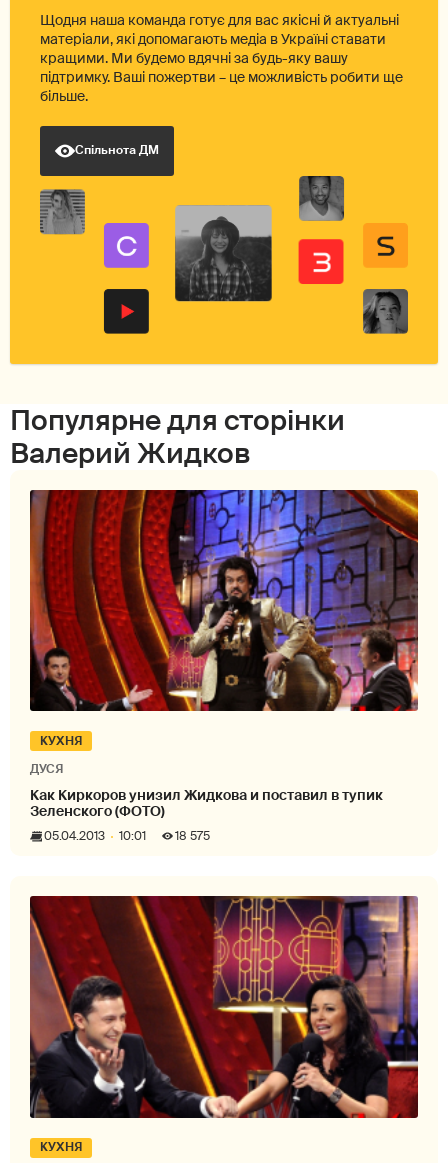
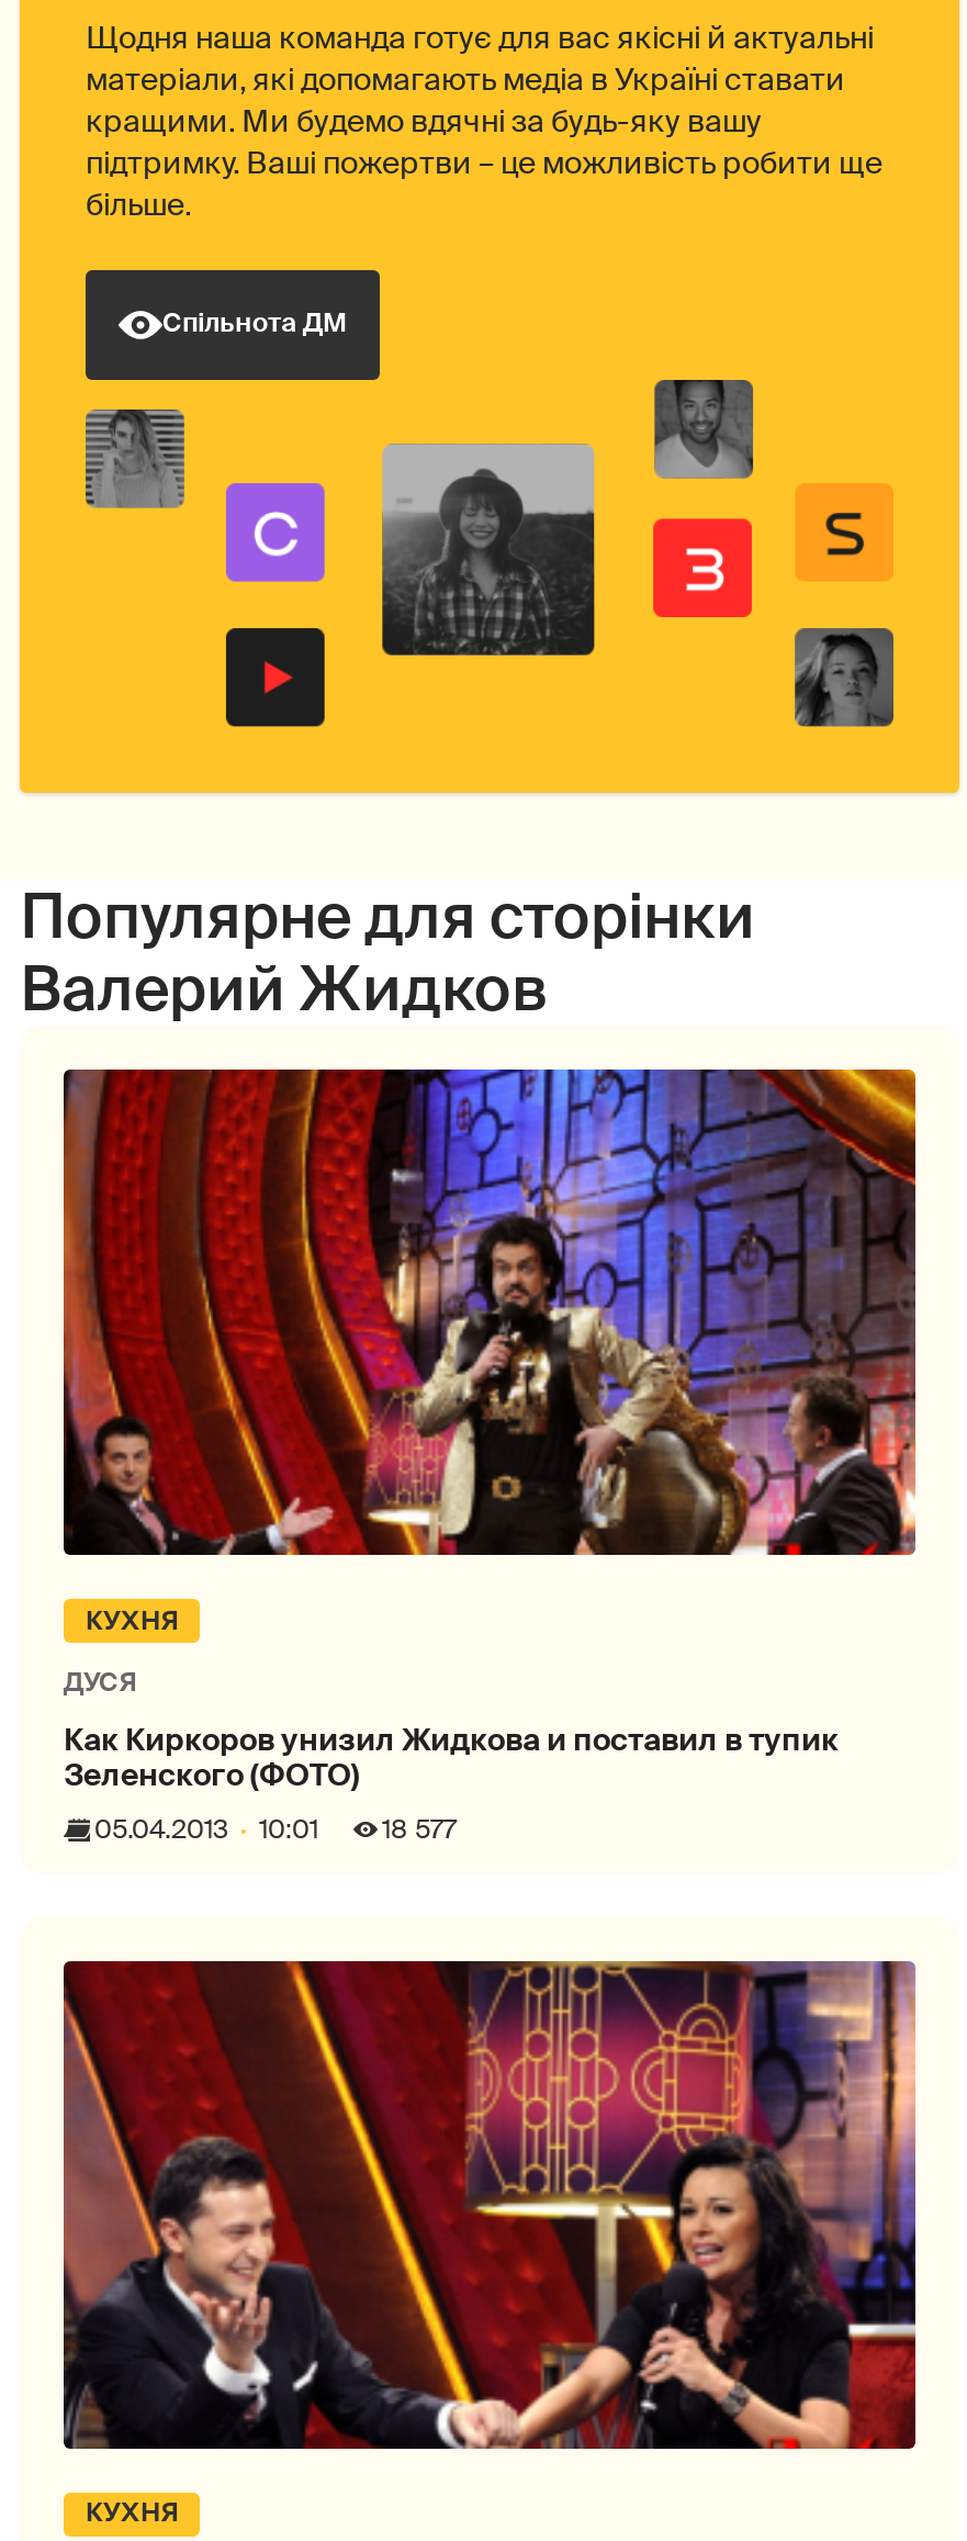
[44,828,210,844] 05.04.2013 10:01 18 575 -> [94,1813,457,1848] 05.04.2013 10:01 18 577

